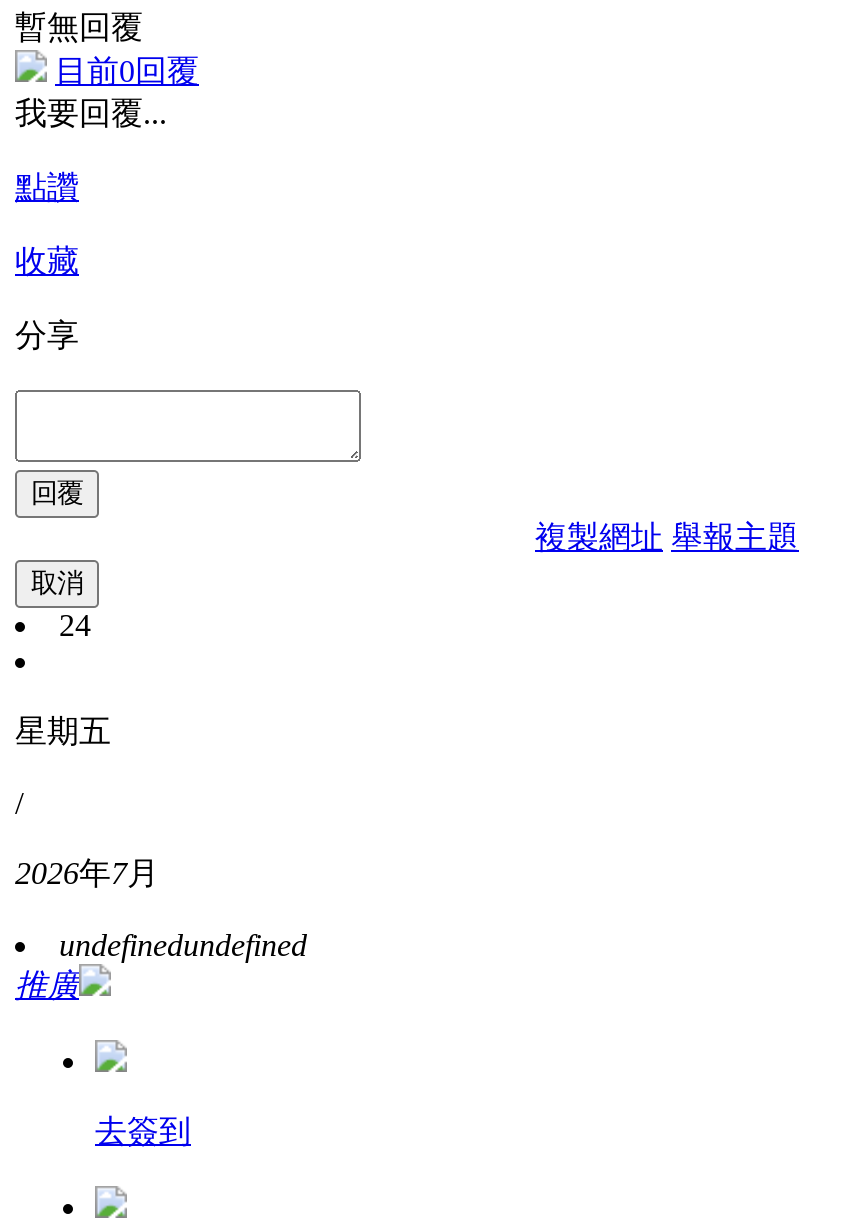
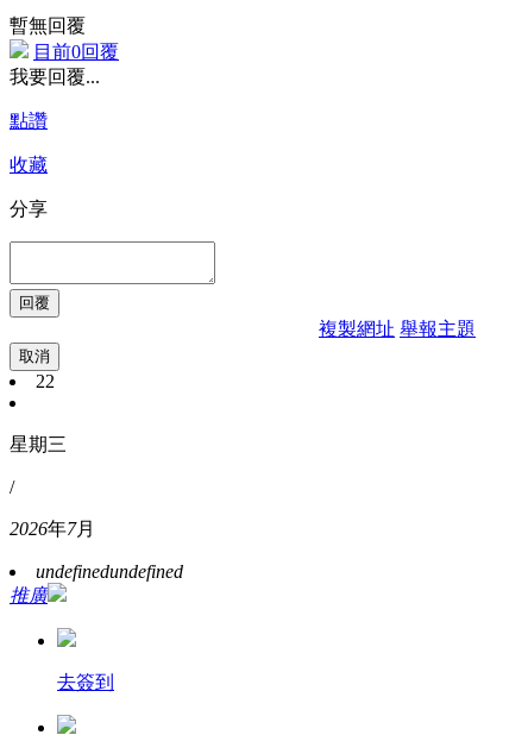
[59,608,91,642] 24 -> [36,371,55,391] 22
[15,714,111,748] 星期五 -> [10,434,67,454] 星期三

